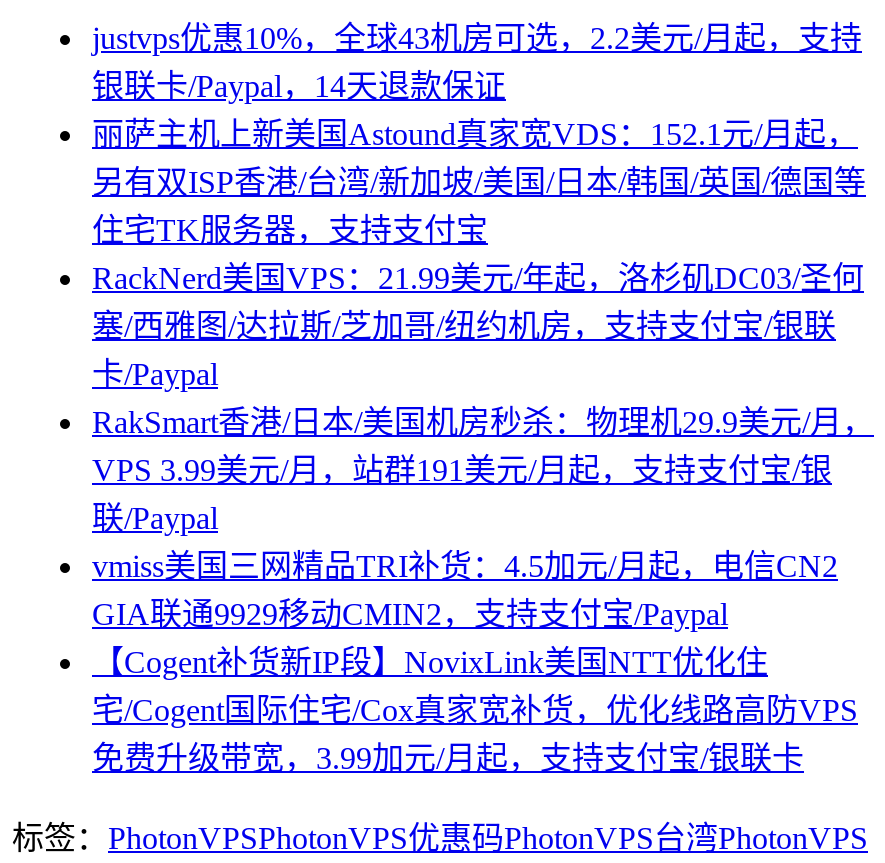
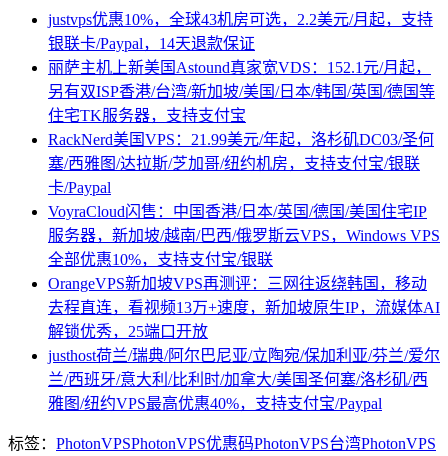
[92,405,874,775] RakSmart香港/日本/美国机房秒杀：物理机29.9美元/月， | VPS 3.99美元/月，站群191美元/月起，支持支付宝/银 | 联/Paypal | vmiss美国三网精品TRI补货：4.5加元/月起，电信CN2 | GIA联通9929移动CMIN2，支持支付宝/Paypal | 【Cogent补货新IP段】NovixLink美国NTT优化住 | 宅/Cogent国际住宅/Cox真家宽补货，优化线路高防VPS | 免费升级带宽，3.99加元/月起，支持支付宝/银联卡 -> [48,203,440,412] VoyraCloud闪售：中国香港/日本/英国/德国/美国住宅IP | 服务器，新加坡/越南/巴西/俄罗斯云VPS，Windows VPS | 全部优惠10%，支持支付宝/银联 | OrangeVPS新加坡VPS再测评：三网往返绕韩国，移动 | 去程直连，看视频13万+速度，新加坡原生IP，流媒体AI | 解锁优秀，25端口开放 | justhost荷兰/瑞典/阿尔巴尼亚/立陶宛/保加利亚/芬兰/爱尔 | 兰/西班牙/意大利/比利时/加拿大/美国圣何塞/洛杉矶/西 | 雅图/纽约VPS最高优惠40%，支持支付宝/Paypal

